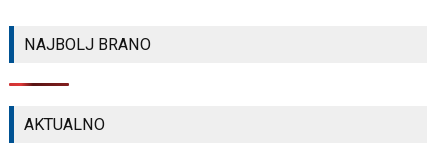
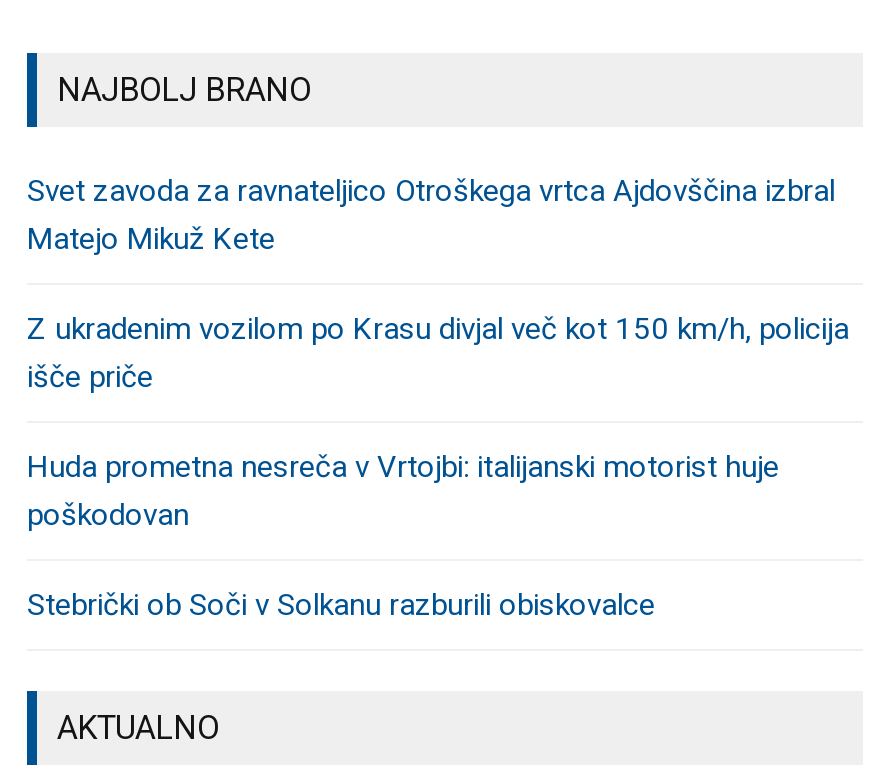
none -> [27,172,849,622] Svet zavoda za ravnateljico Otroškega vrtca Ajdovščina izbral | Matejo Mikuž Kete | Z ukradenim vozilom po Krasu divjal več kot 150 km/h, policija | išče priče | Huda prometna nesreča v Vrtojbi: italijanski motorist huje | poškodovan | Stebrički ob Soči v Solkanu razburili obiskovalce

